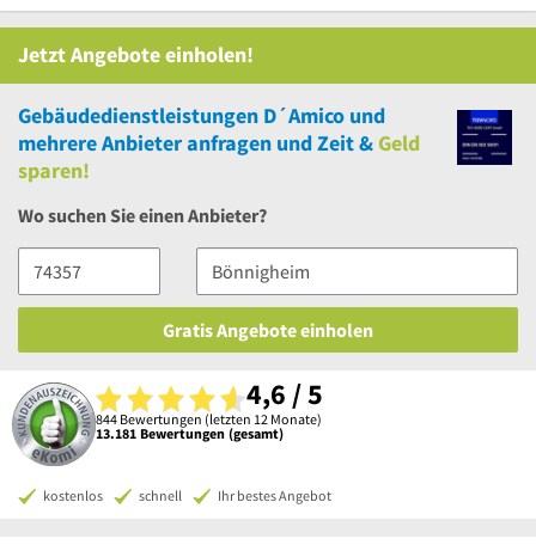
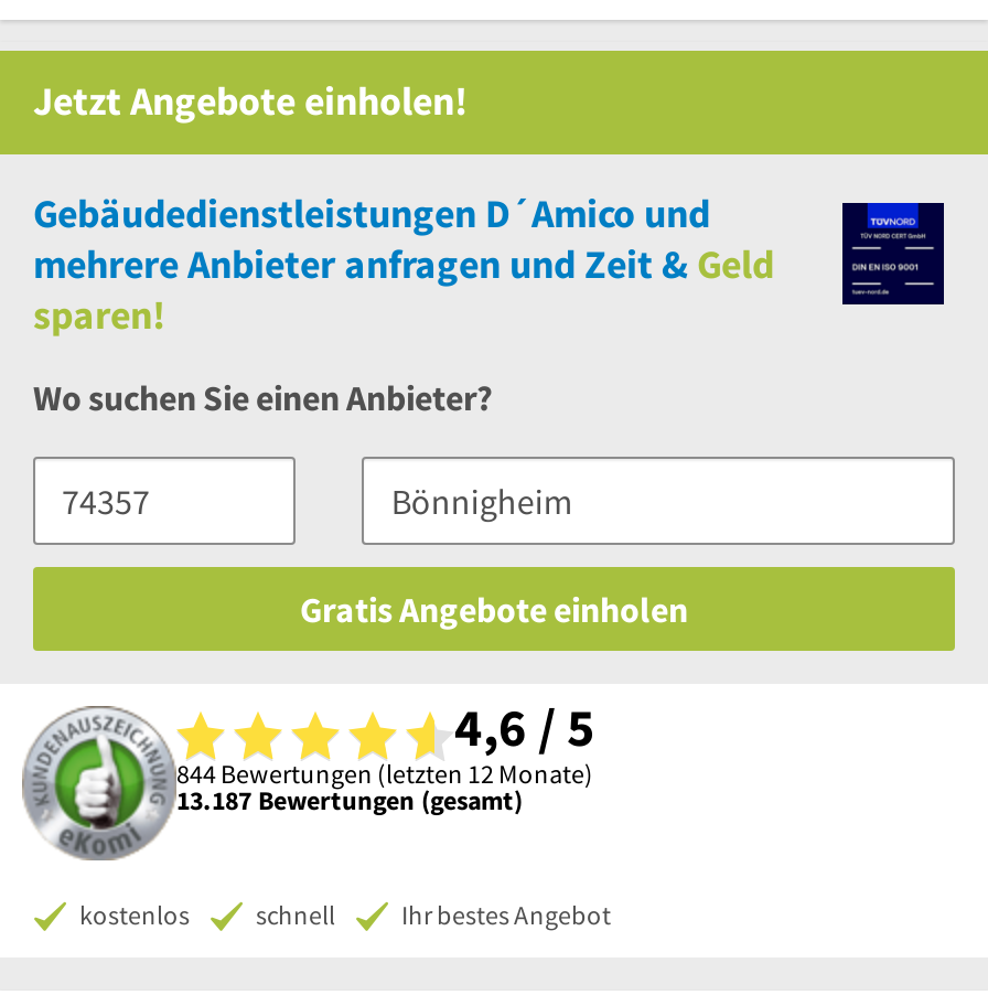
[96,424,284,442] 13.181 Bewertungen (gesamt) -> [176,783,523,816] 13.187 Bewertungen (gesamt)

